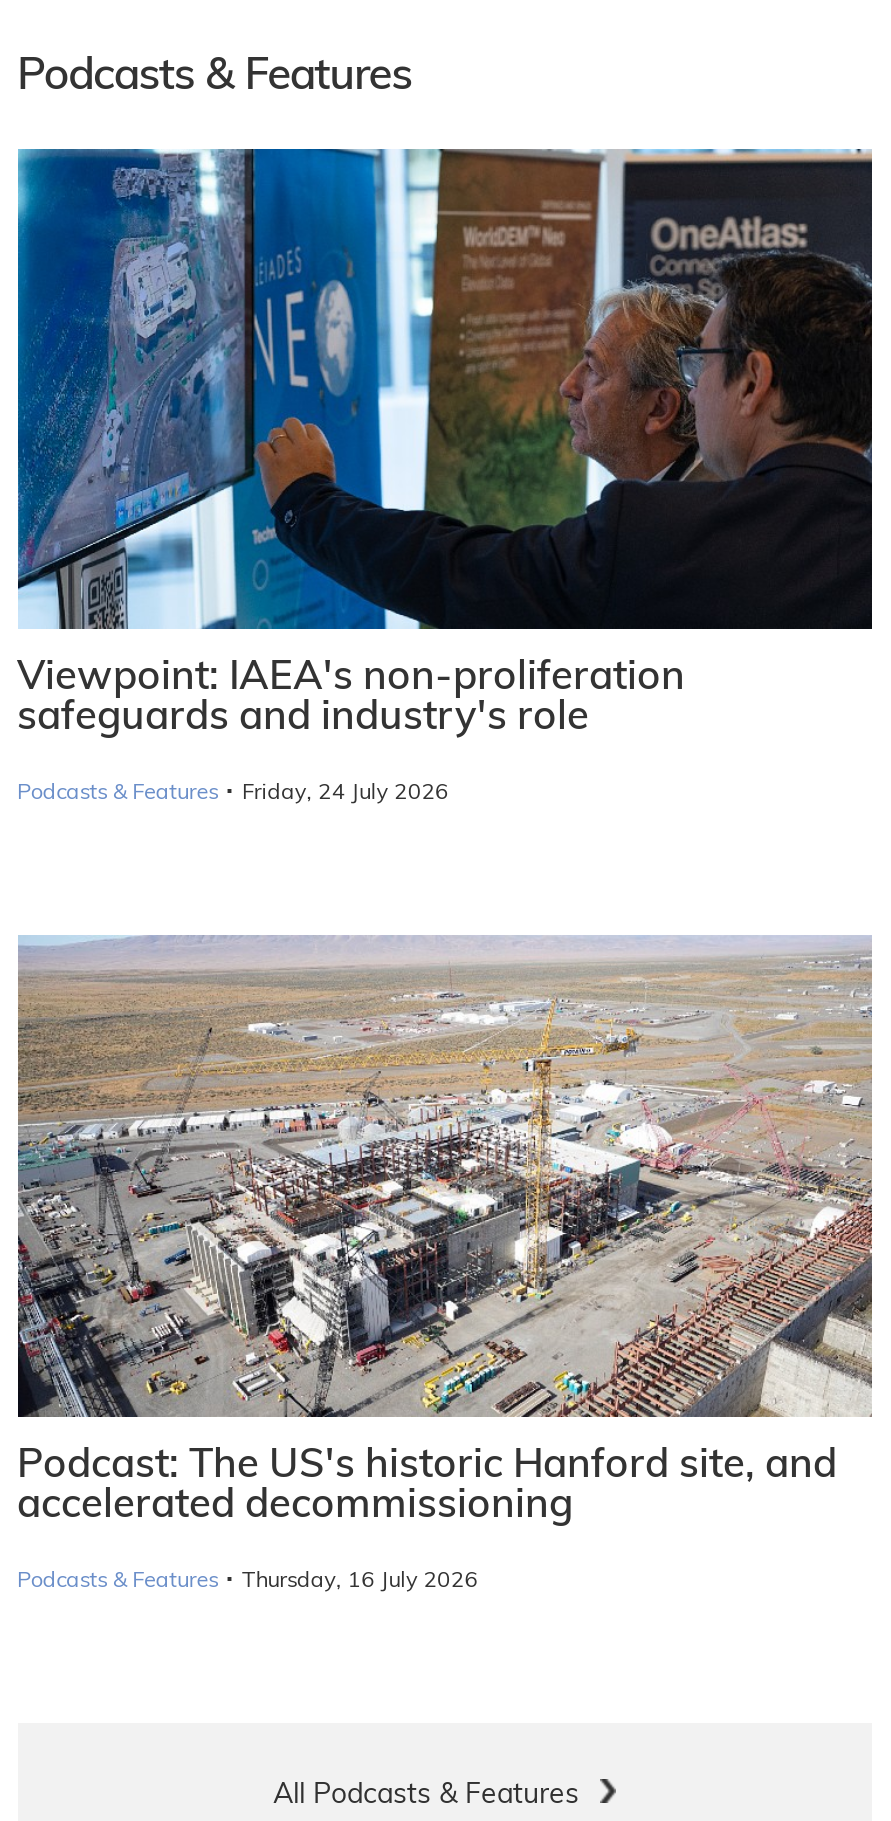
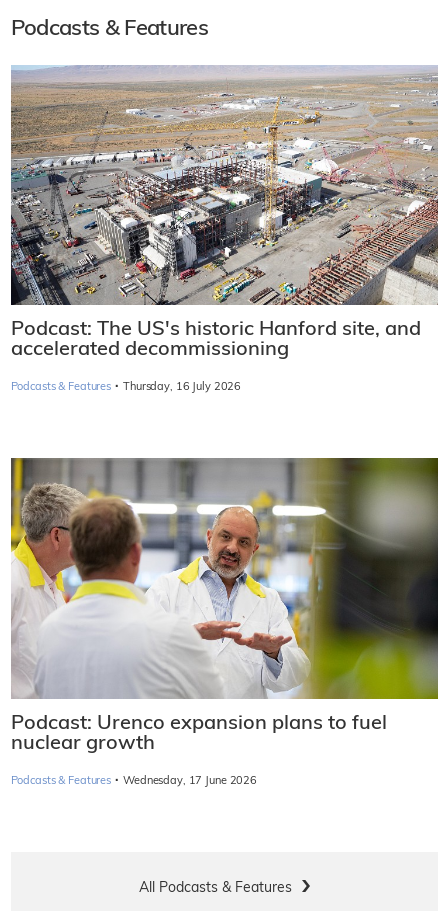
[16,147,874,808] [image] | Viewpoint: IAEA's non-proliferation | safeguards and industry's role | Podcasts & Features · Friday, 24 July 2026 -> none
moved [14,933,876,1595] -> [9,64,440,394]: [image] | Podcast: The US's historic Hanford site, and | accelerated decommissioning | Podcasts & Features · Thursday, 16 July 2026
none -> [10,457,439,788] [image] | Podcast: Urenco expansion plans to fuel | nuclear growth | Podcasts & Features · Wednesday, 17 June 2026

